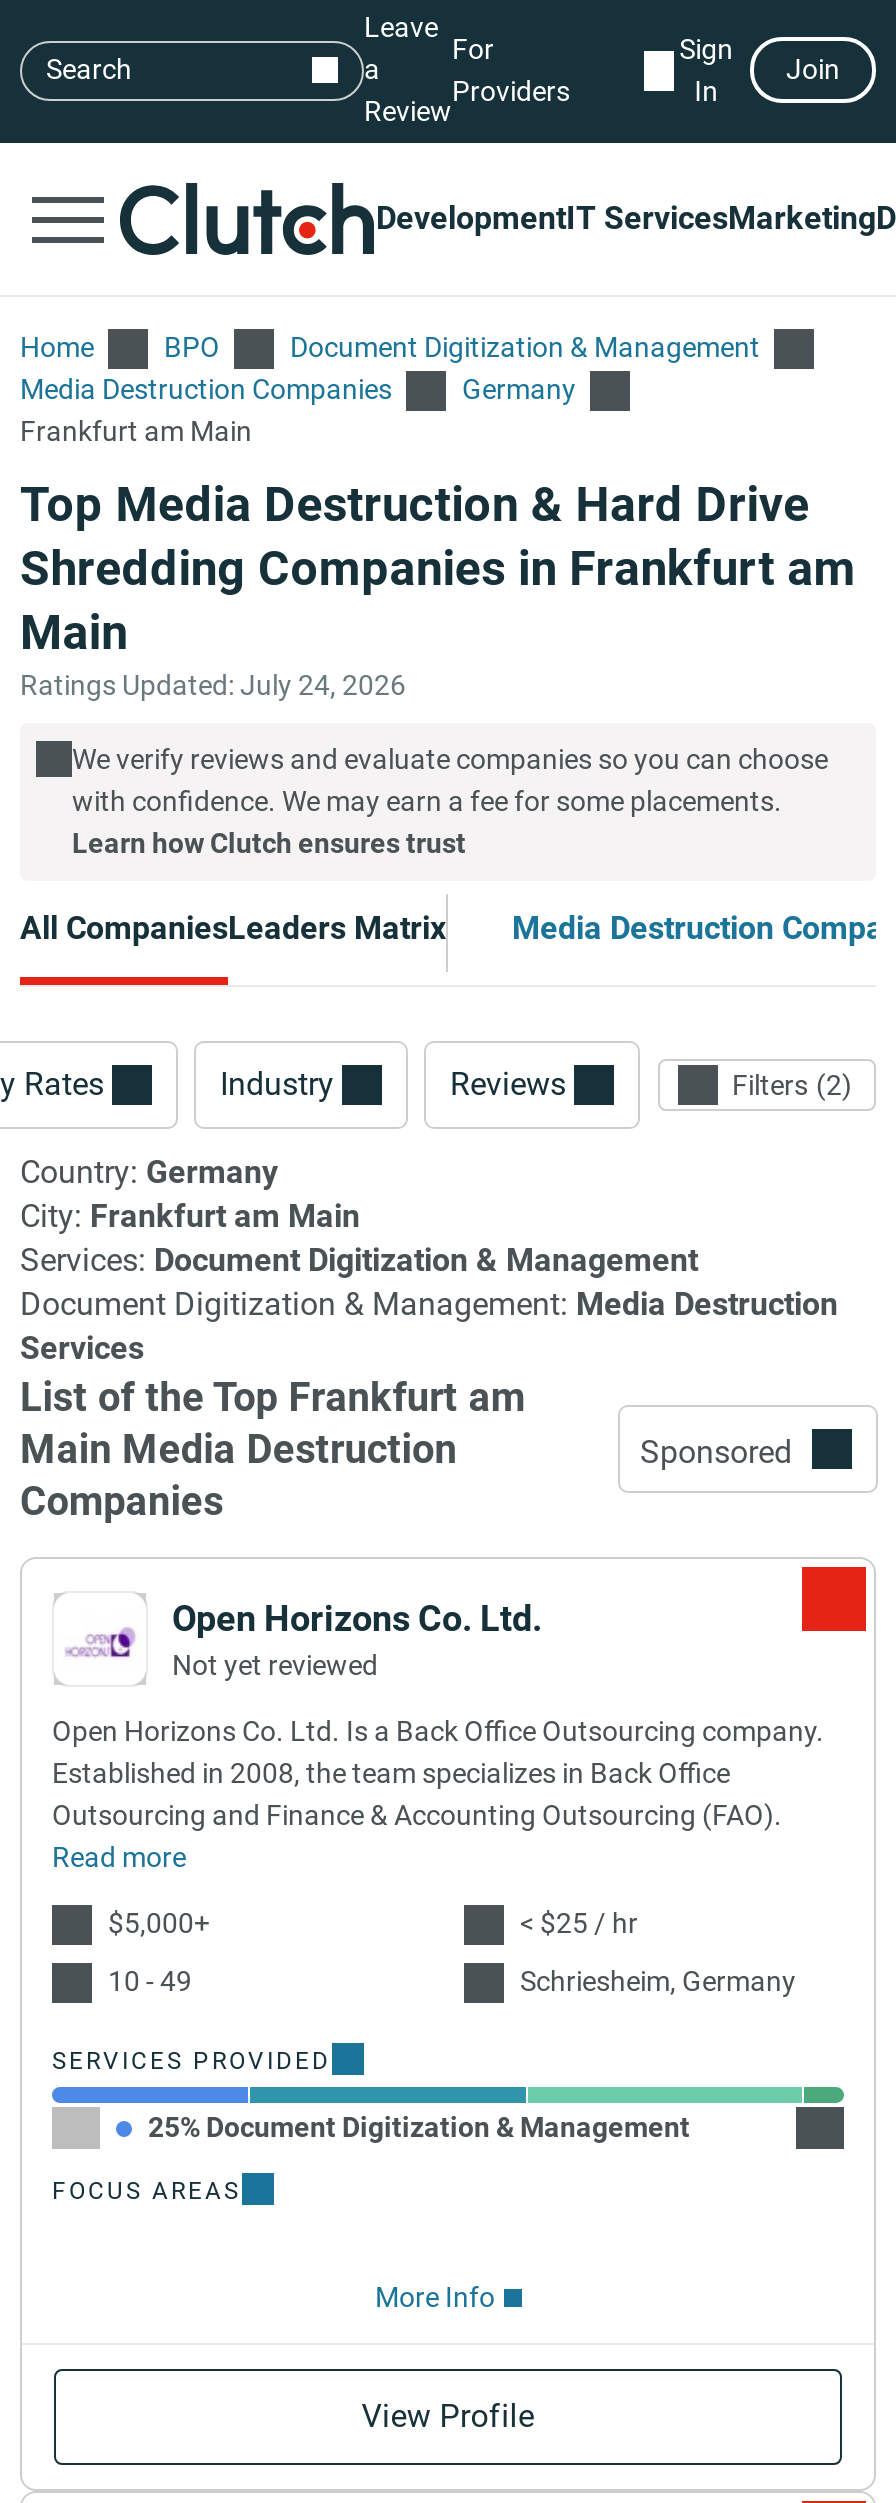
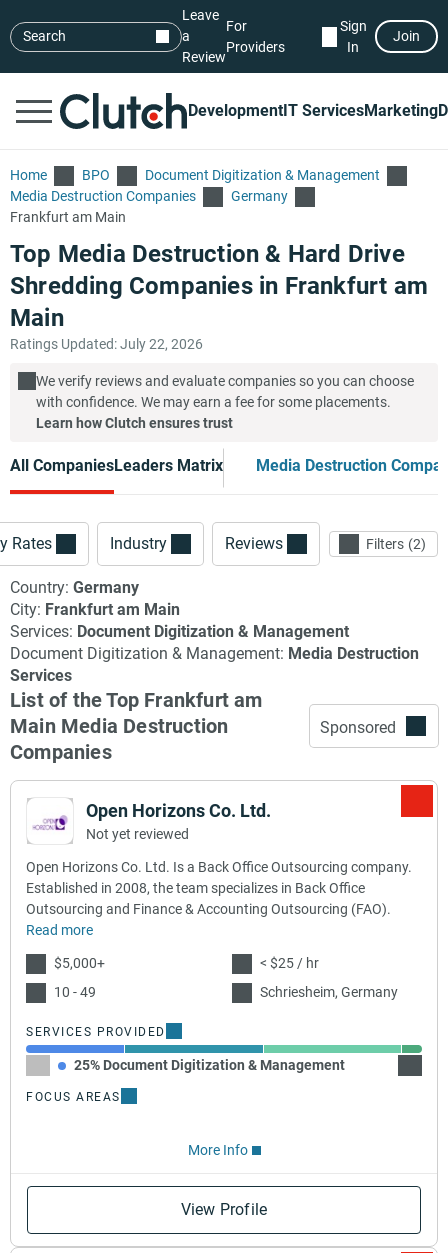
[20,669,406,701] Ratings Updated: July 24, 2026 -> [10,336,203,352] Ratings Updated: July 22, 2026

